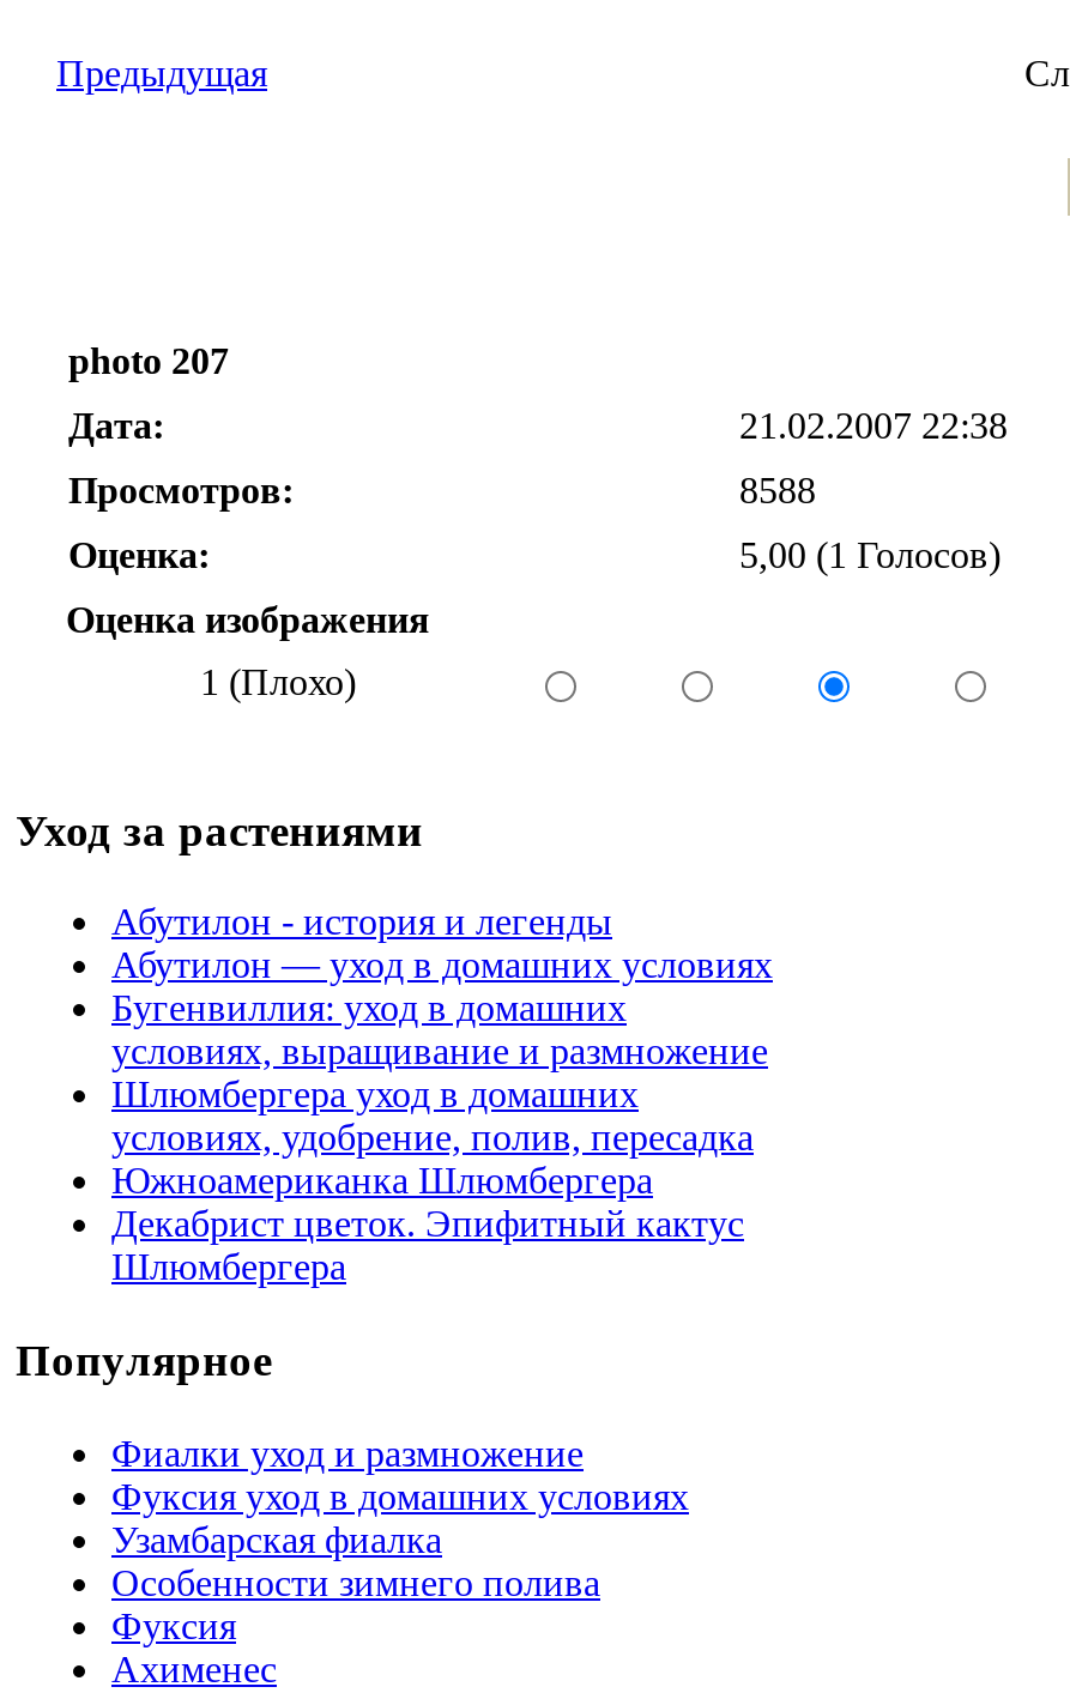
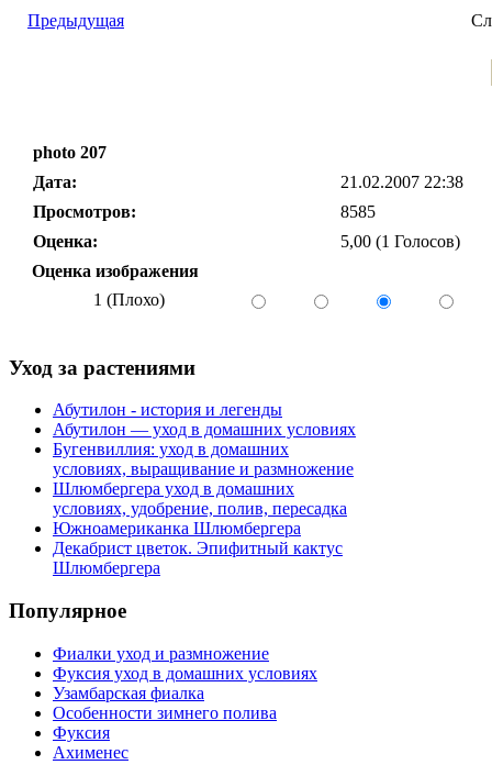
[739,470,816,510] 8588 -> [340,202,376,221] 8585

